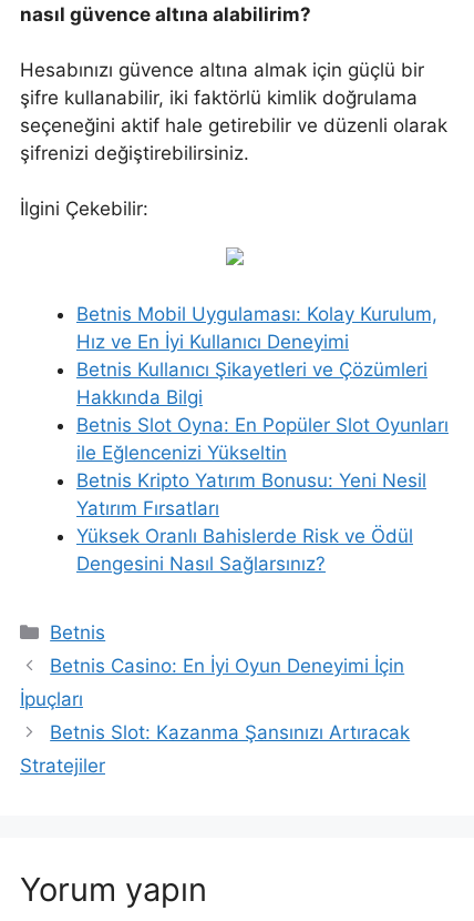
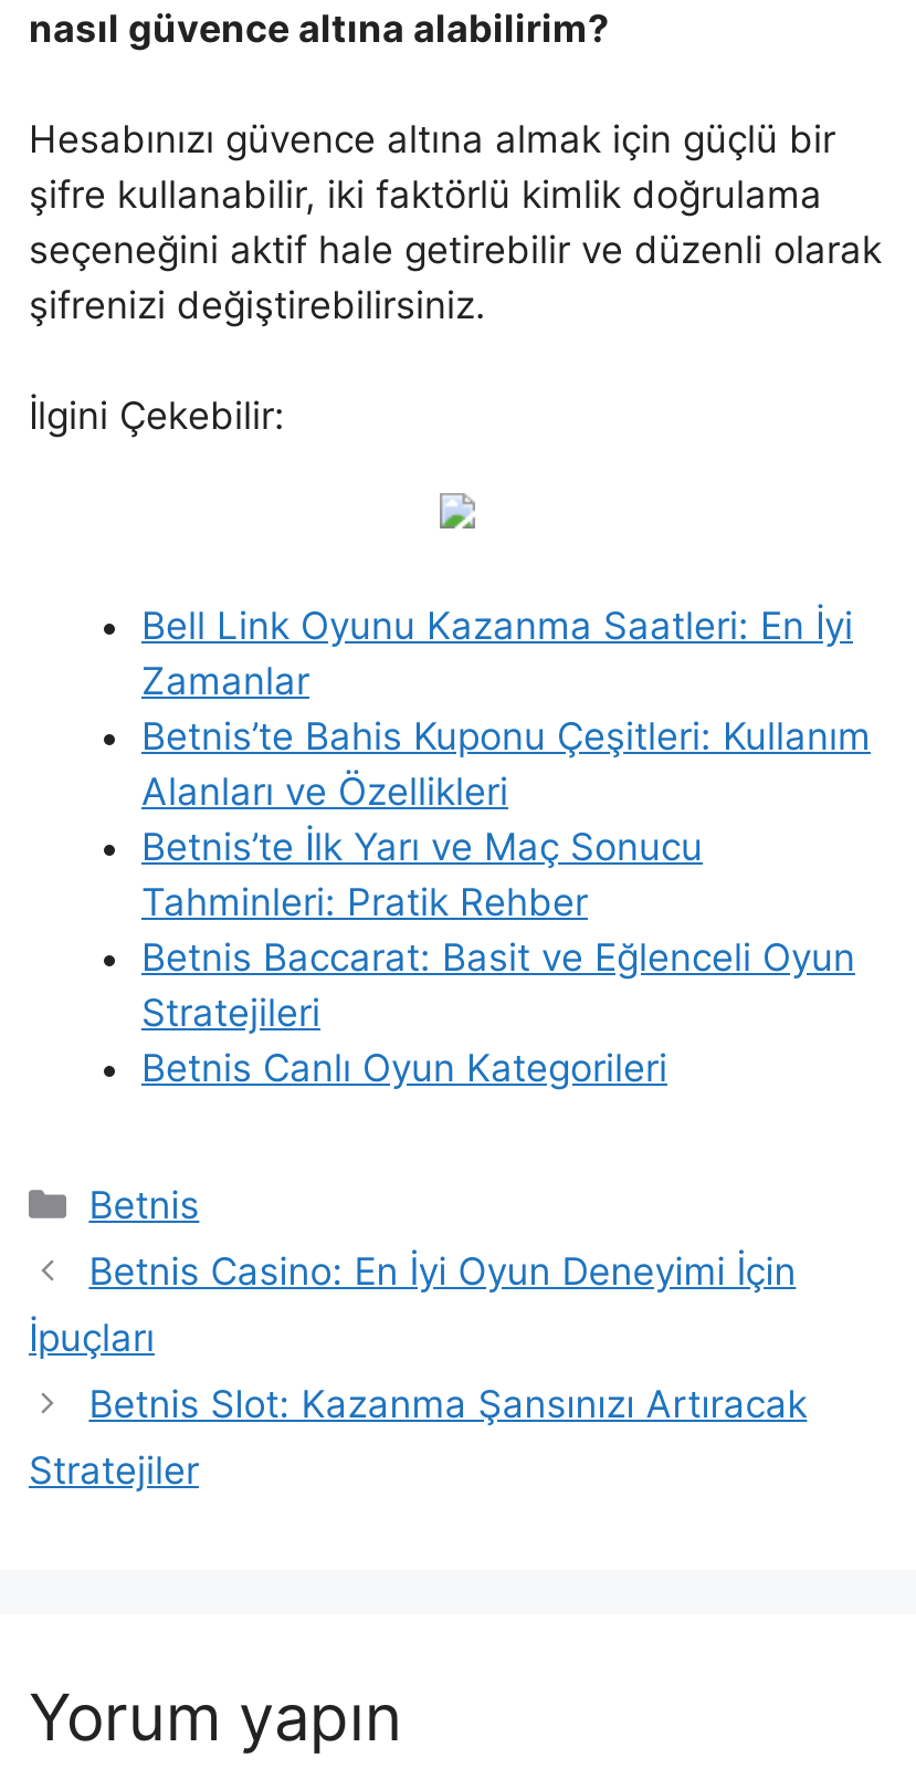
[76,303,449,575] Betnis Mobil Uygulaması: Kolay Kurulum, | Hız ve En İyi Kullanıcı Deneyimi | Betnis Kullanıcı Şikayetleri ve Çözümleri | Hakkında Bilgi | Betnis Slot Oyna: En Popüler Slot Oyunları | ile Eğlencenizi Yükseltin | Betnis Kripto Yatırım Bonusu: Yeni Nesil | Yatırım Fırsatları | Yüksek Oranlı Bahislerde Risk ve Ödül | Dengesini Nasıl Sağlarsınız? -> [141,604,871,1090] Bell Link Oyunu Kazanma Saatleri: En İyi | Zamanlar | Betnis’te Bahis Kuponu Çeşitleri: Kullanım | Alanları ve Özellikleri | Betnis’te İlk Yarı ve Maç Sonucu | Tahminleri: Pratik Rehber | Betnis Baccarat: Basit ve Eğlenceli Oyun | Stratejileri | Betnis Canlı Oyun Kategorileri

